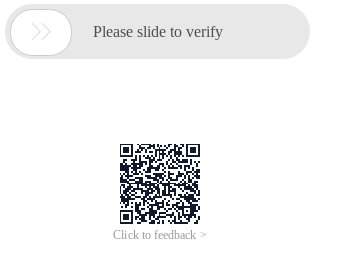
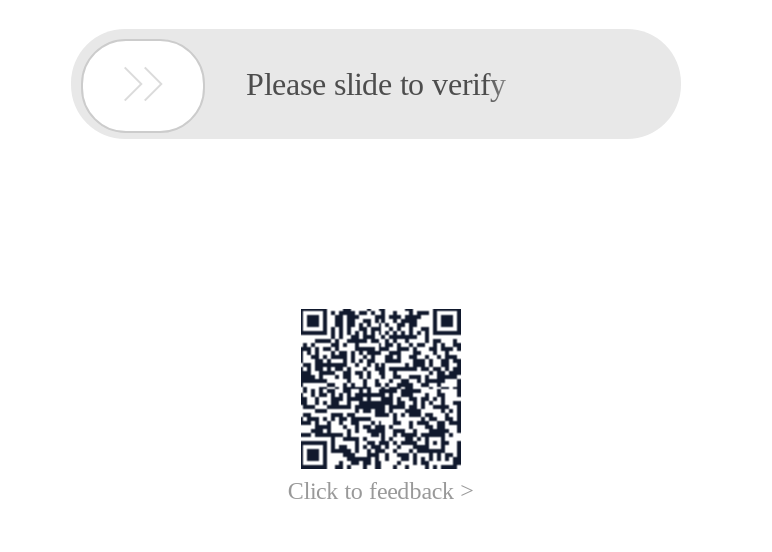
[120,143,201,225] [image] -> [301,307,463,471] [image]

